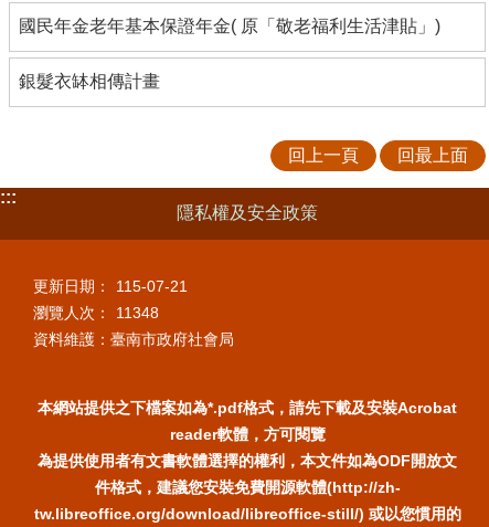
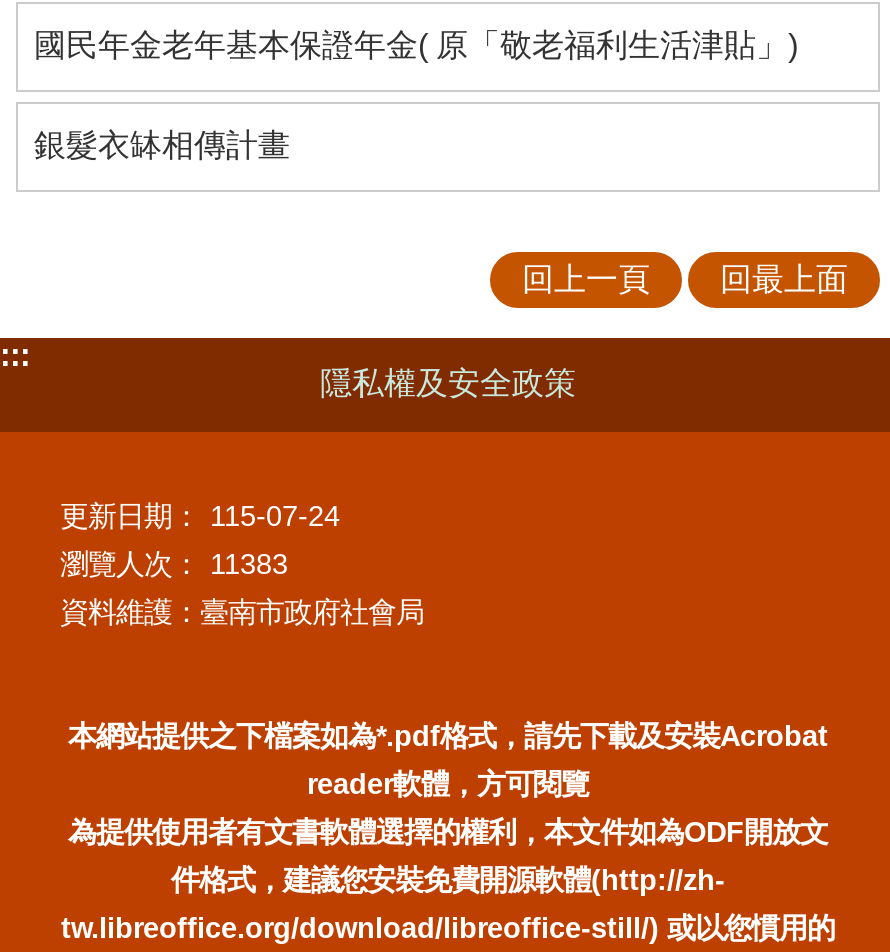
[33,277,188,294] 更新日期： 115-07-21 -> [60,499,340,531] 更新日期： 115-07-24
[33,303,159,321] 瀏覽人次： 11348 -> [60,547,288,579] 瀏覽人次： 11383

